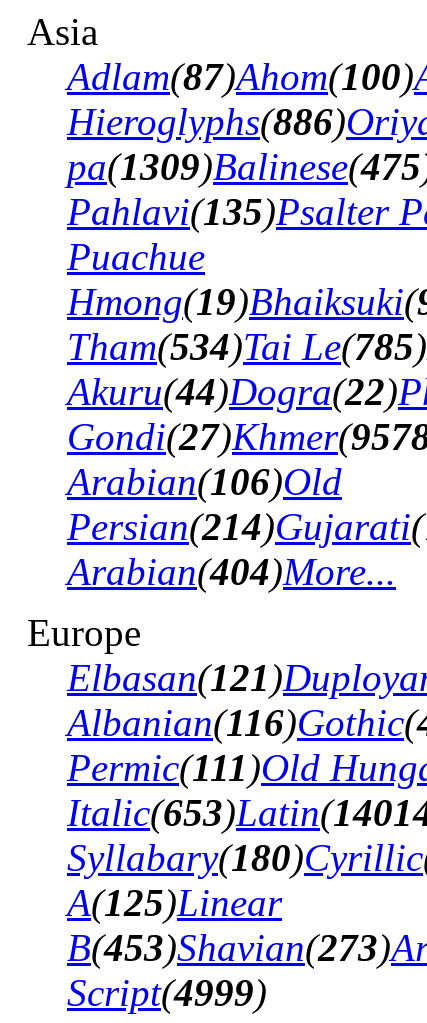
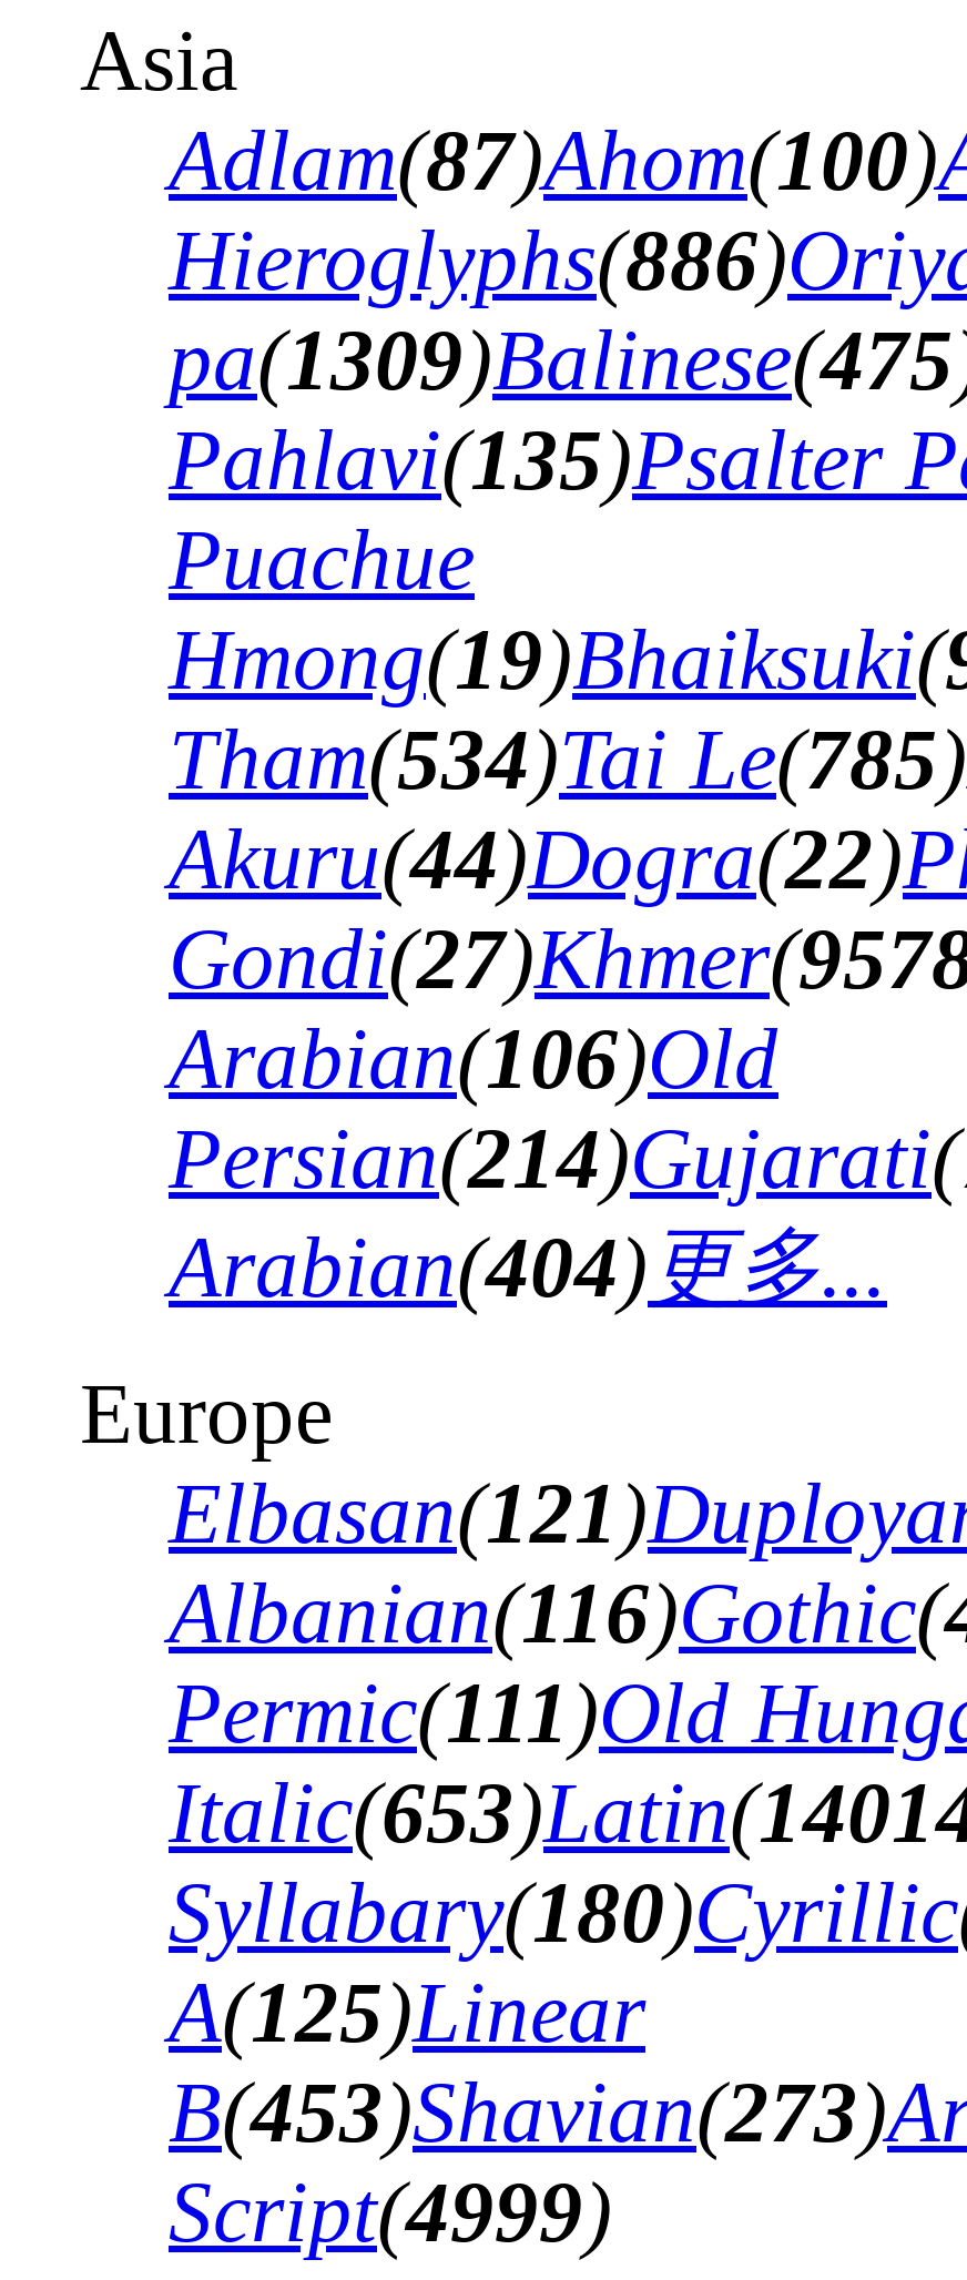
[67,550,396,593] Arabian(404)More... -> [169,1219,887,1314] Arabian(404)更多...

